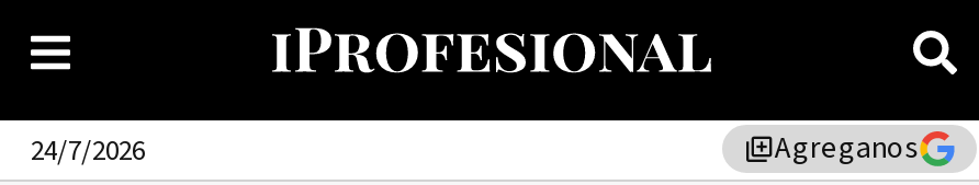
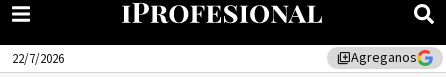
[31,134,145,171] 24/7/2026 -> [12,51,64,68] 22/7/2026

